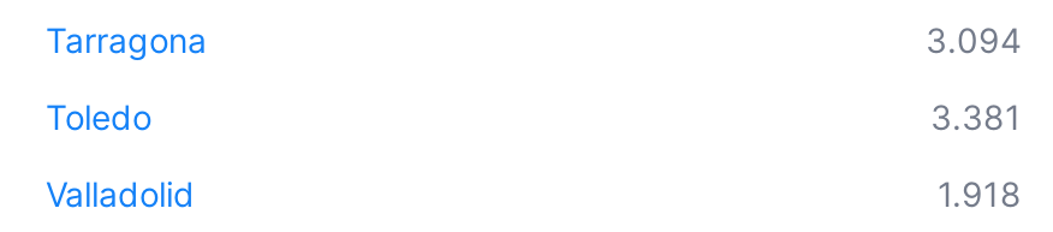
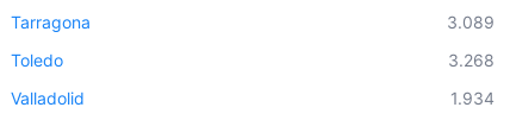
[926,18,1022,59] 3.094 -> [447,11,495,32] 3.089
[930,95,1022,136] 3.381 -> [448,49,495,70] 3.268
[938,172,1022,213] 1.918 -> [450,87,495,108] 1.934

